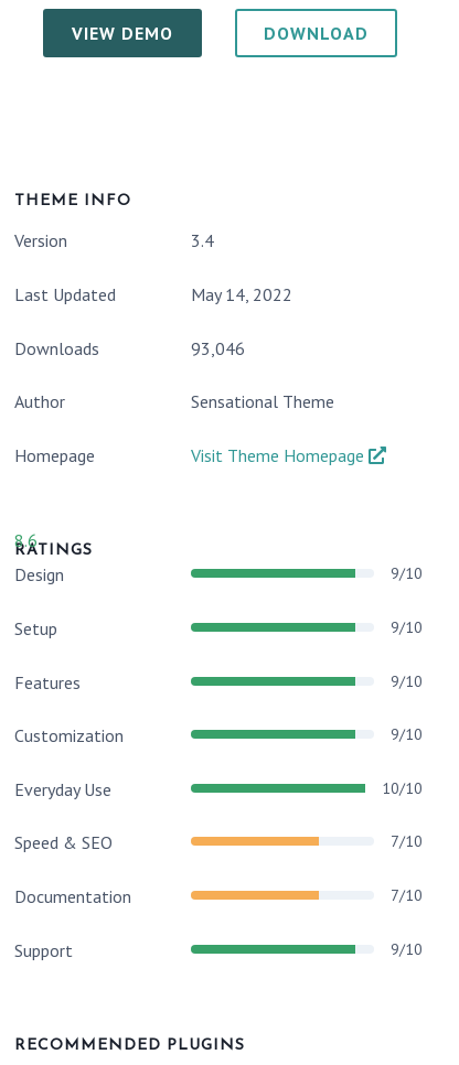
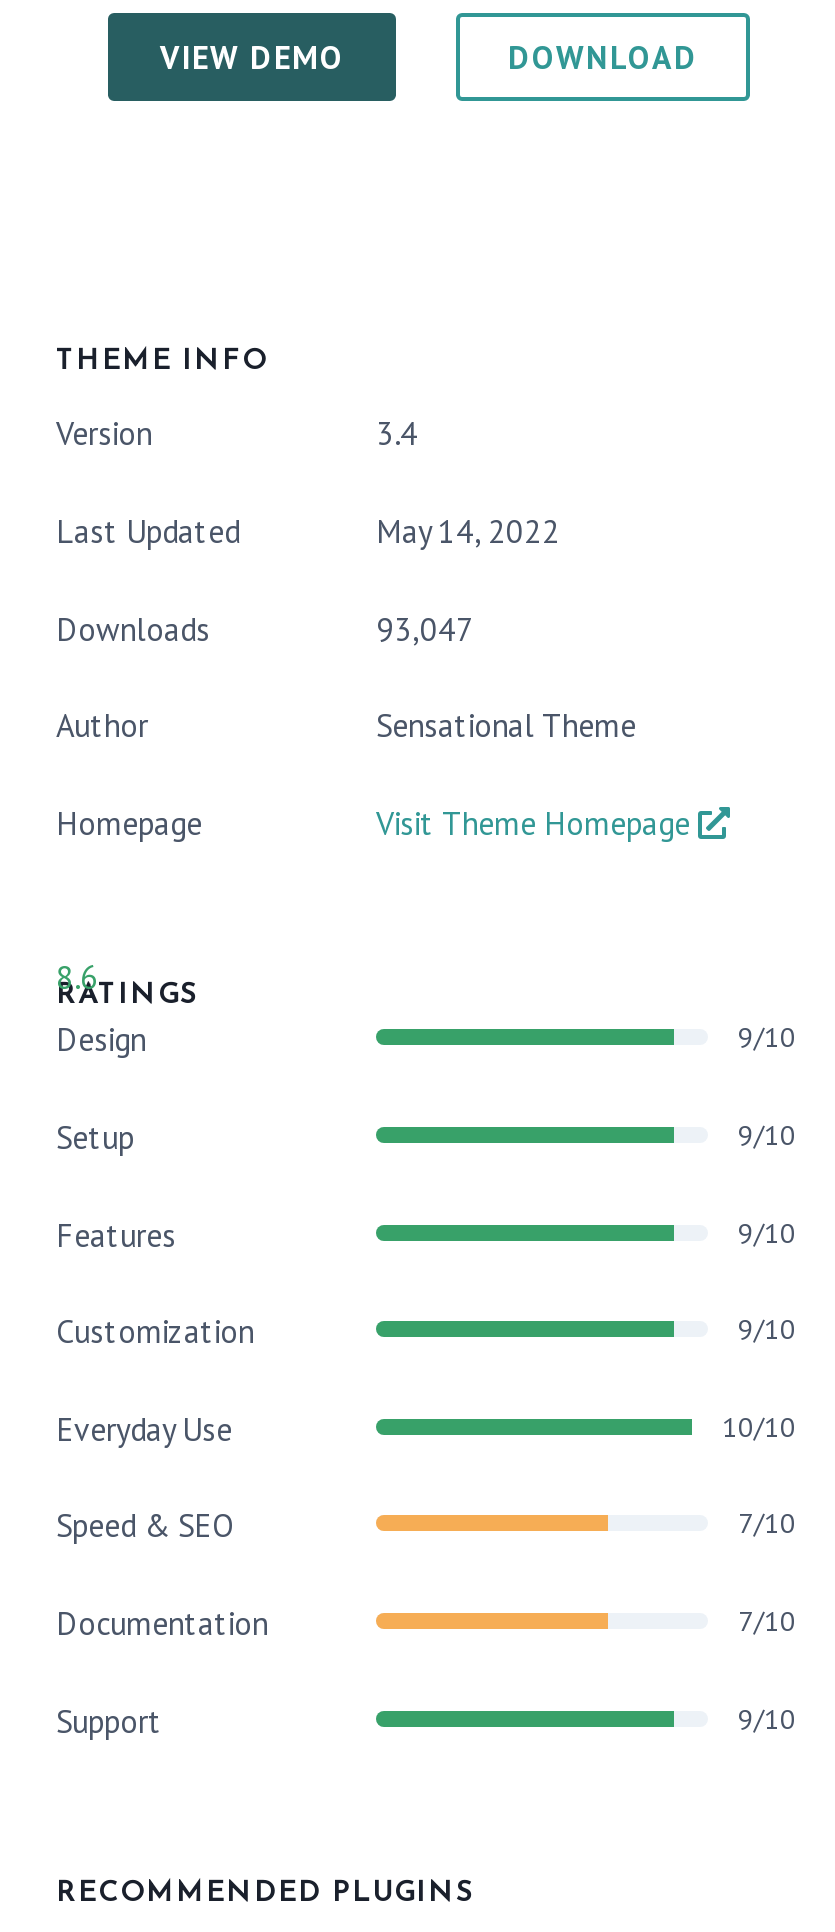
[191,337,245,359] 93,046 -> [376,608,474,648] 93,047

